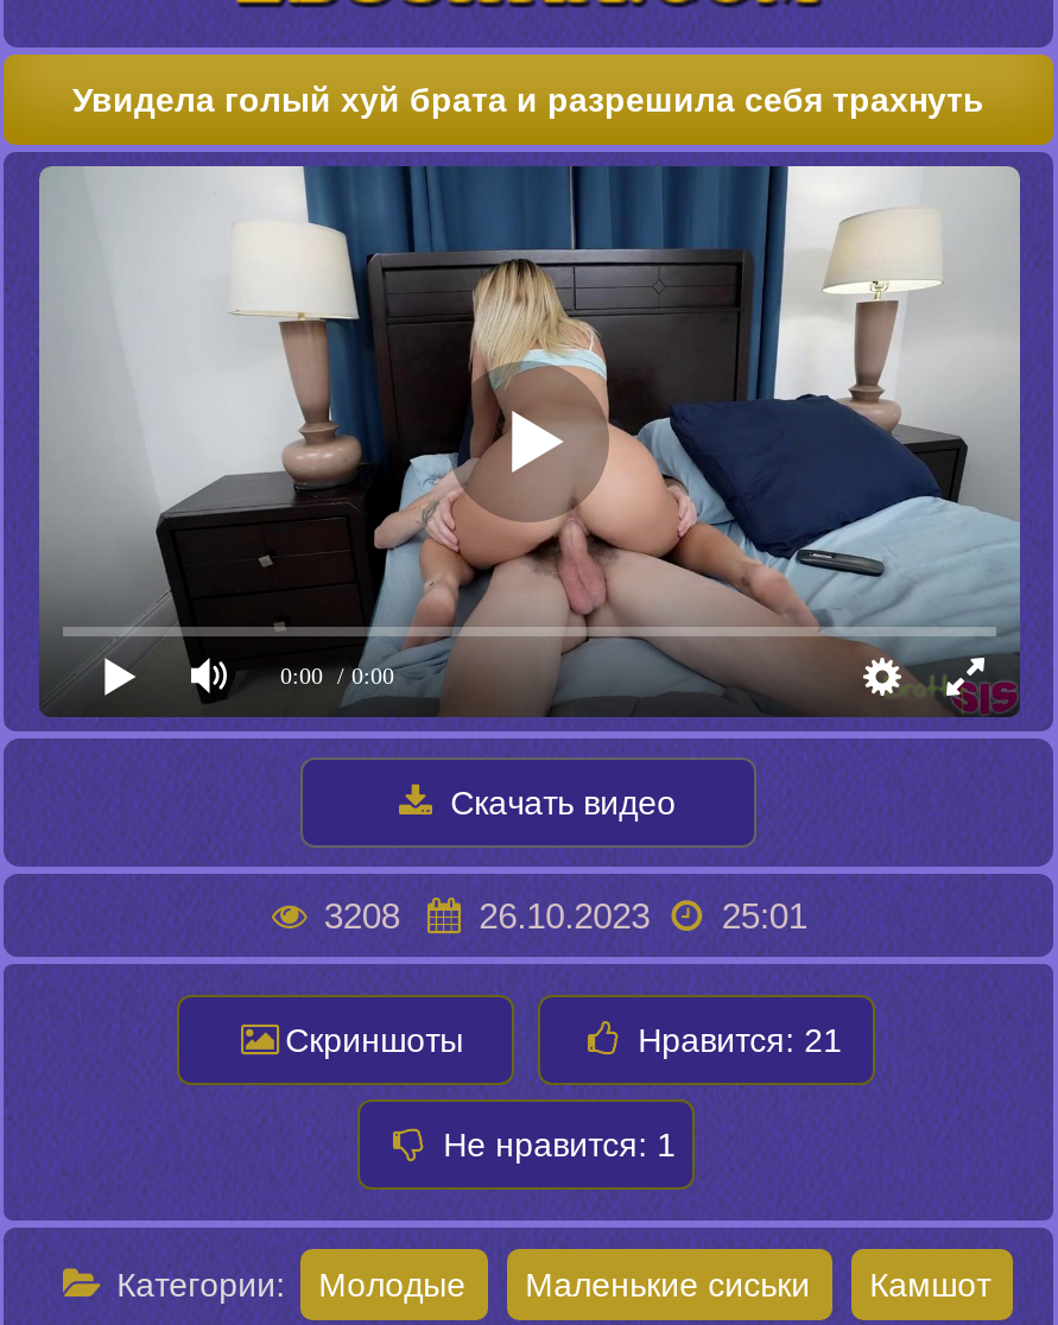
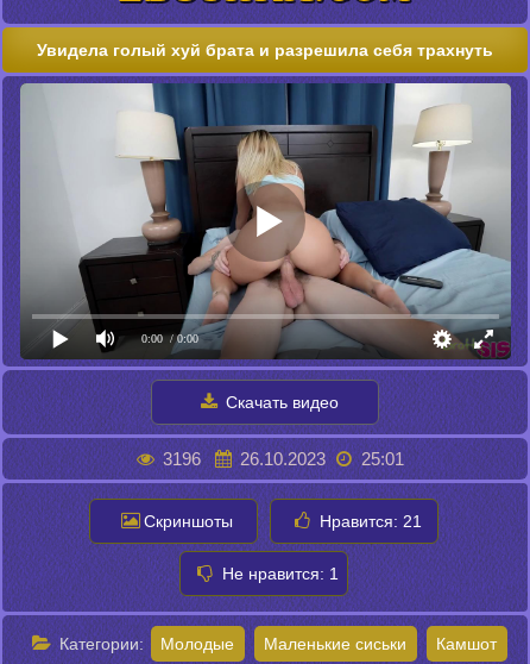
[314,896,807,936] 3208 26.10.2023 25:01 -> [158,449,405,469] 3196 26.10.2023 25:01

